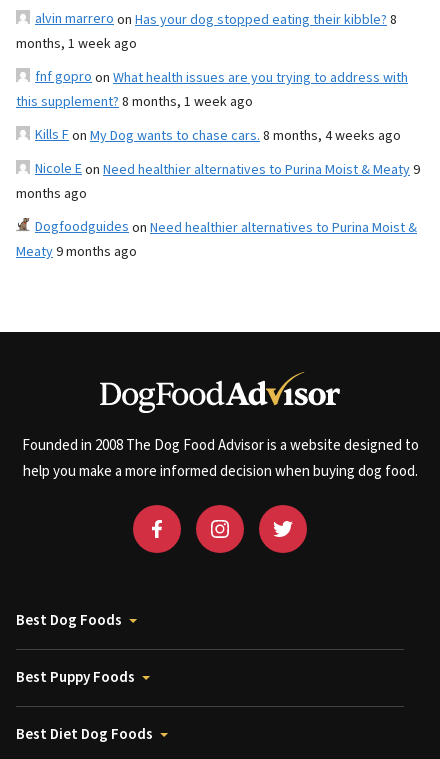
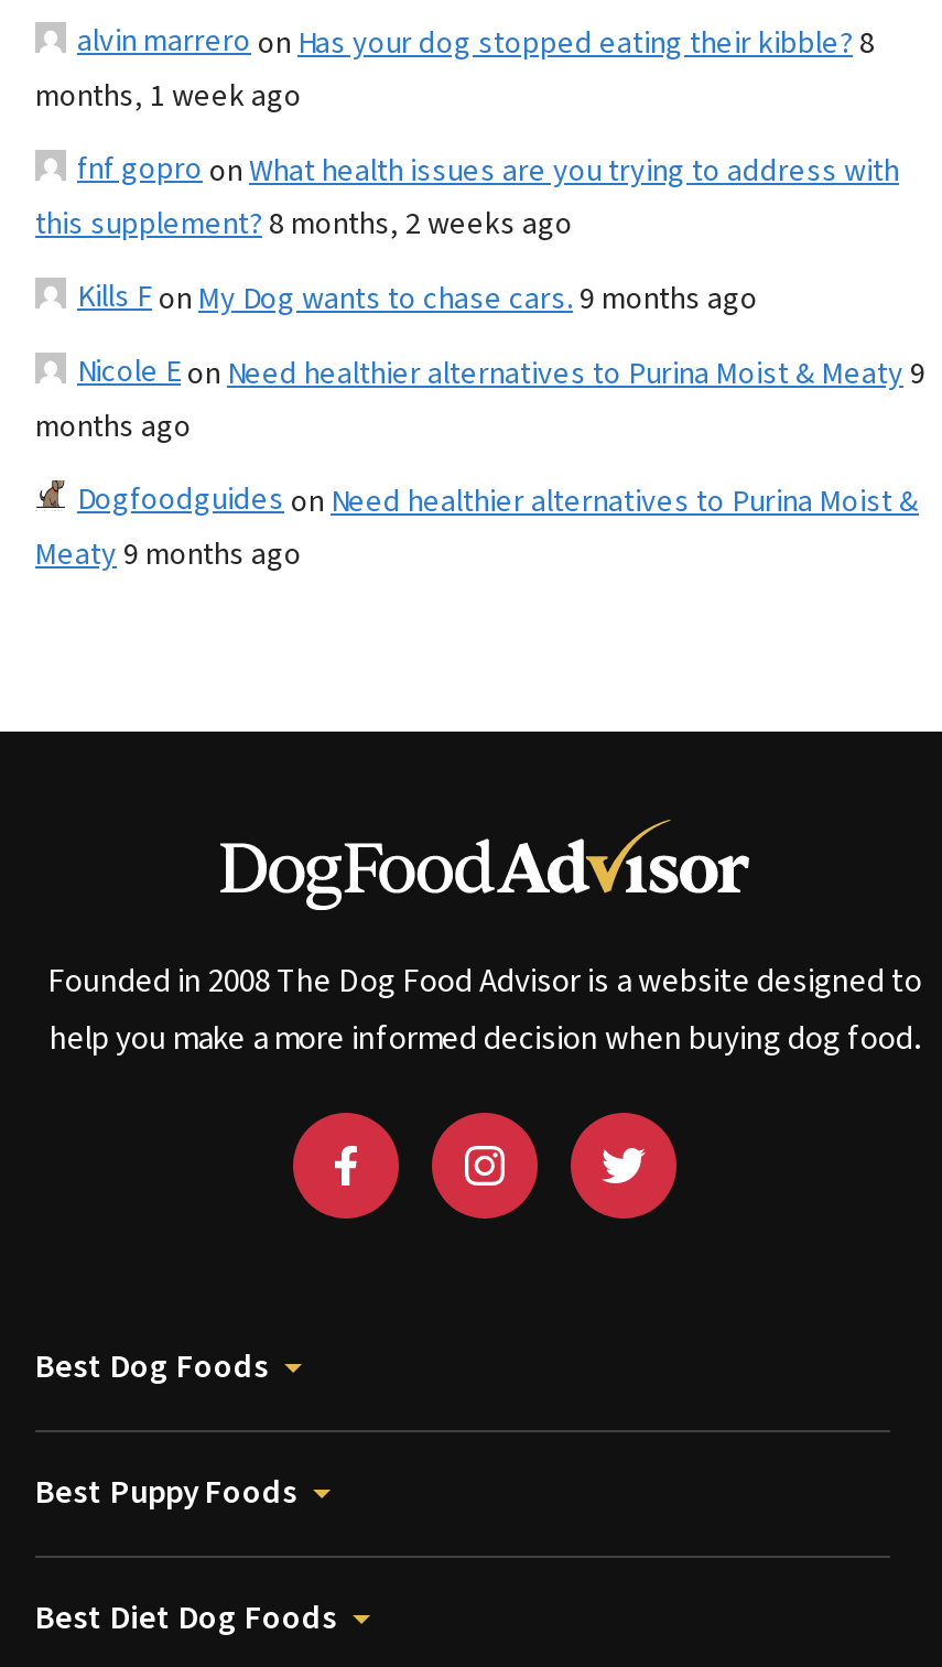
[16,92,253,112] this supplement? 8 months, 1 week ago -> [35,202,573,246] this supplement? 8 months, 2 weeks ago
[35,125,401,146] Kills Fon My Dog wants to chase cars. 8 months, 4 weeks ago -> [77,275,758,321] Kills Fon My Dog wants to chase cars. 9 months ago

